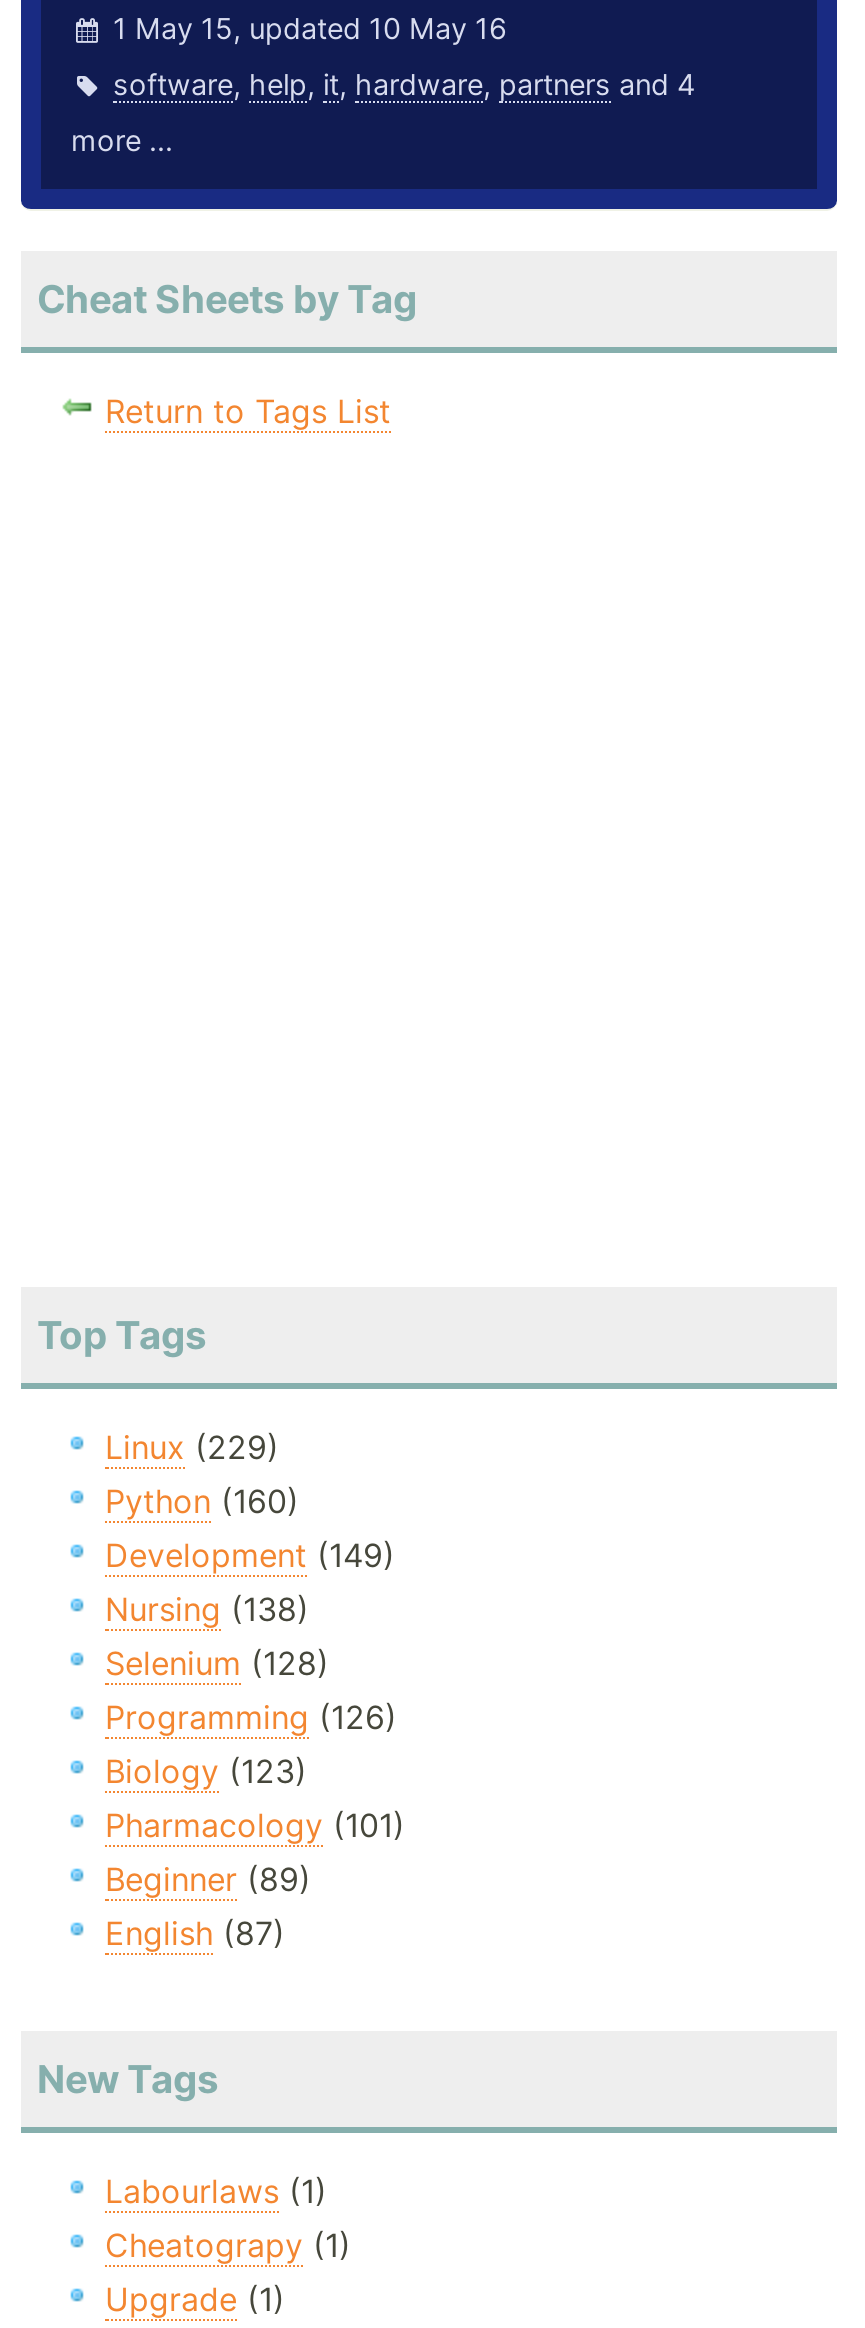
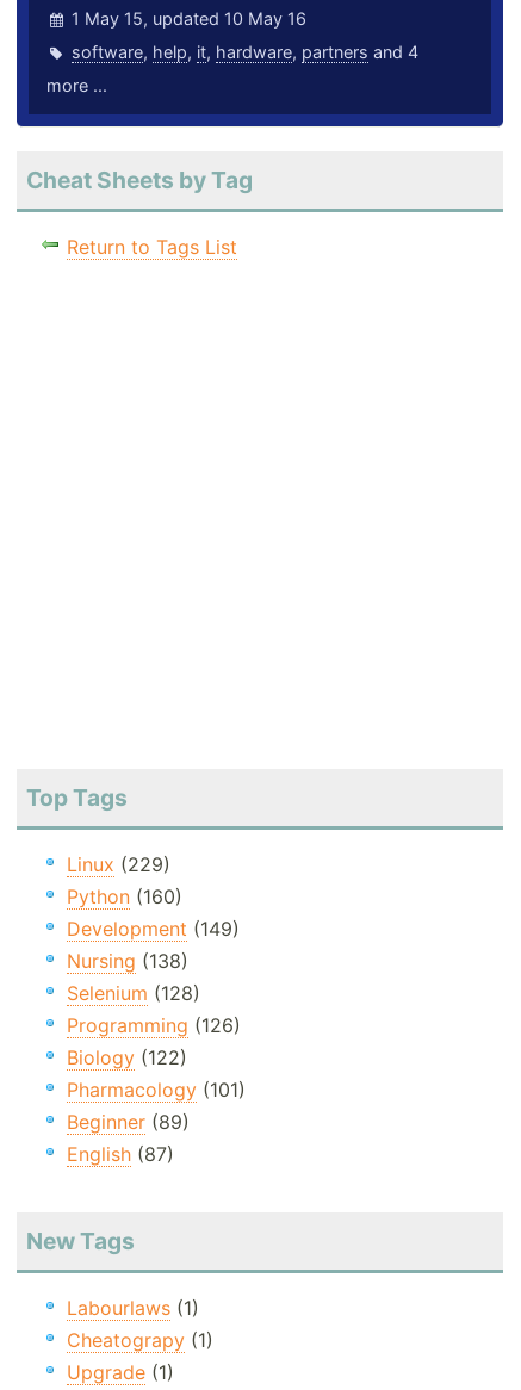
[105,1751,307,1791] Biology (123) -> [67,1046,187,1069] Biology (122)

